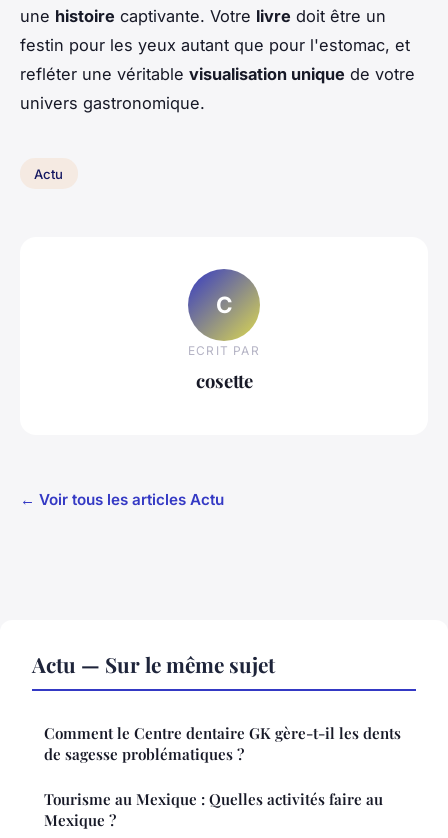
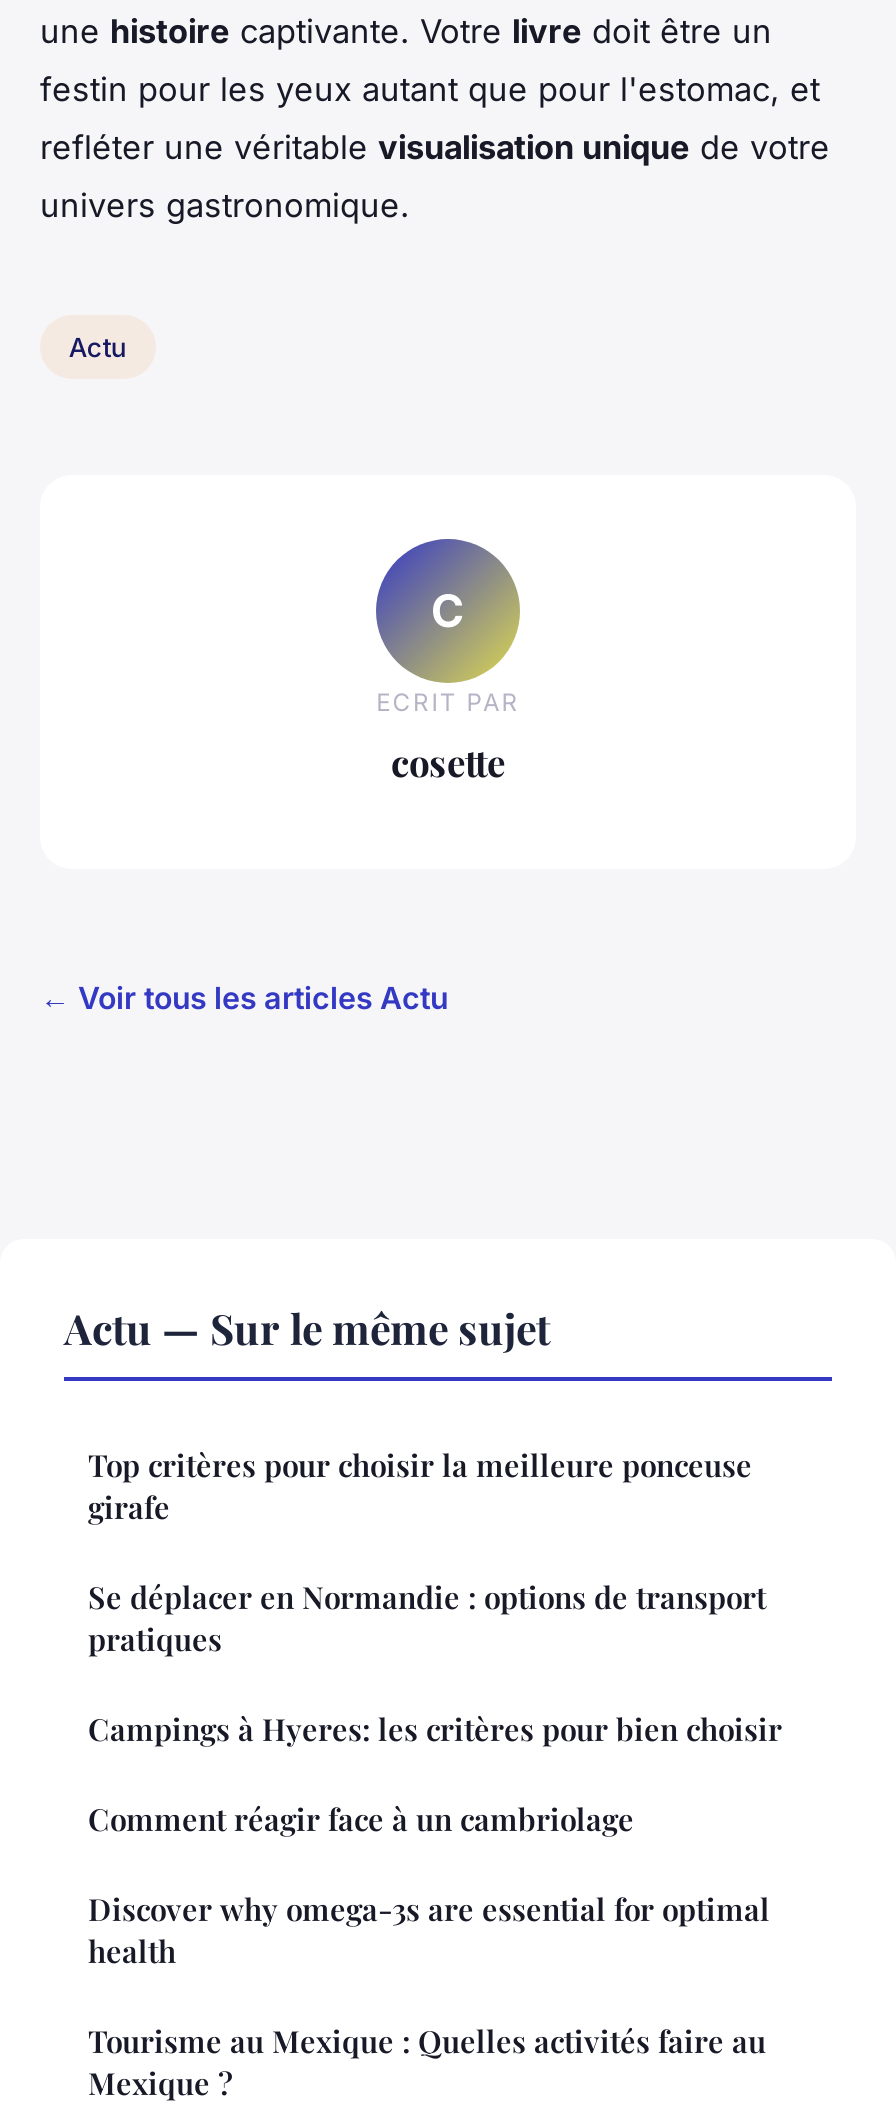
[44,723,401,764] Comment le Centre dentaire GK gère-t-il les dents | de sagesse problématiques ? -> [88,1444,782,1970] Top critères pour choisir la meilleure ponceuse | girafe | Se déplacer en Normandie : options de transport | pratiques | Campings à Hyeres: les critères pour bien choisir | Comment réagir face à un cambriolage | Discover why omega-3s are essential for optimal | health

